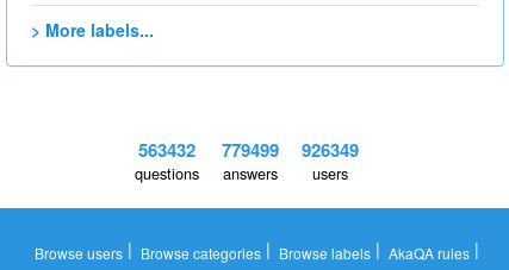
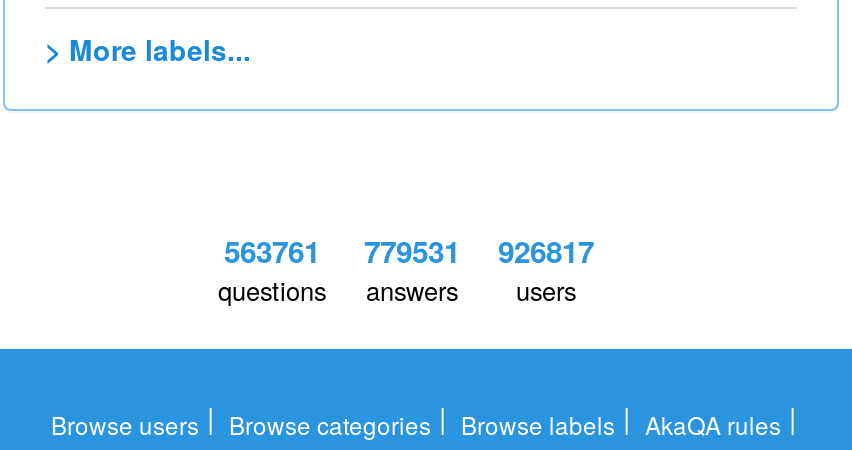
[138,137,195,163] 563432 -> [224,229,320,273] 563761
[221,137,278,163] 779499 -> [364,229,460,273] 779531
[301,137,358,163] 926349 -> [498,229,594,273] 926817

